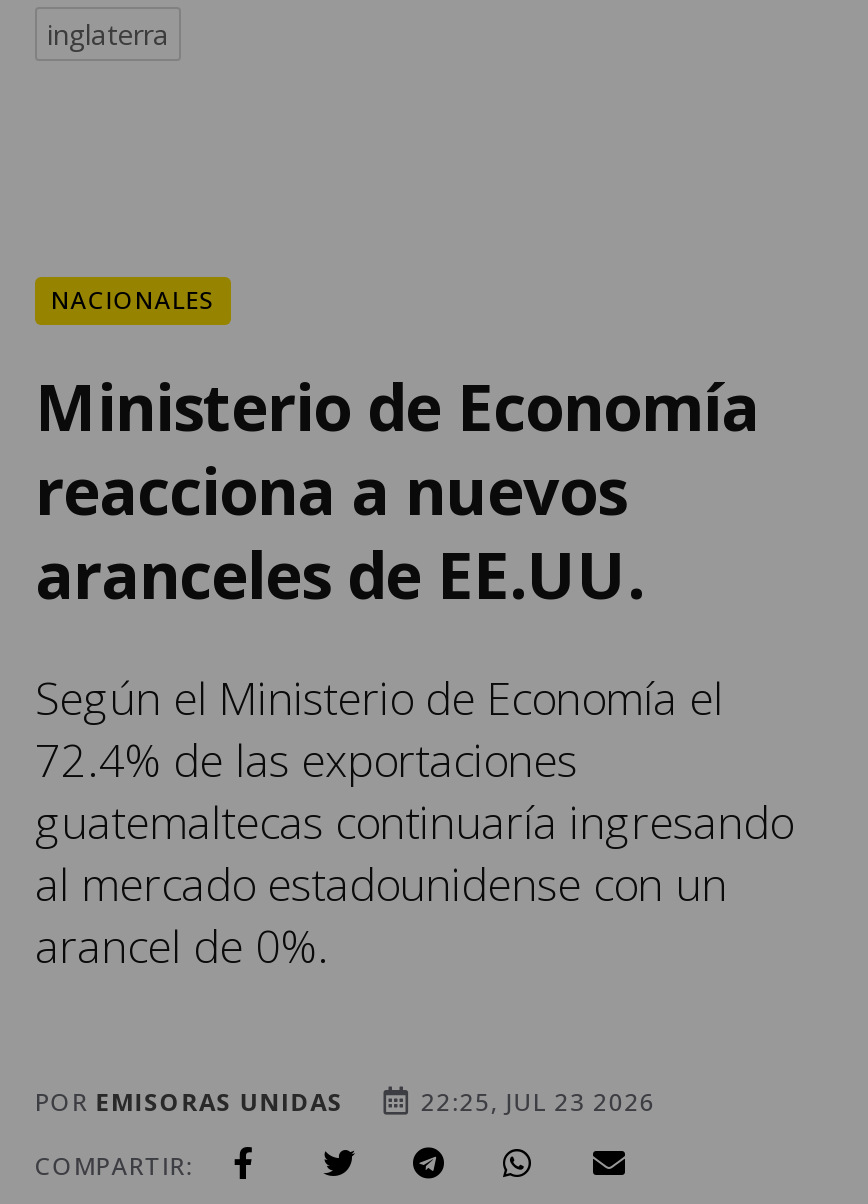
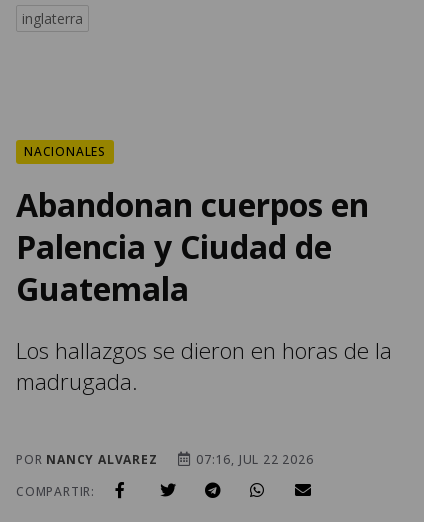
[35,363,759,617] Ministerio de Economía | reacciona a nuevos | aranceles de EE.UU. -> [16,183,369,310] Abandonan cuerpos en | Palencia y Ciudad de | Guatemala
[35,667,793,977] Según el Ministerio de Economía el | 72.4% de las exportaciones | guatemaltecas continuaría ingresando | al mercado estadounidense con un | arancel de 0%. -> [16,335,392,397] Los hallazgos se dieron en horas de la | madrugada.
[35,1085,655,1119] POR EMISORAS UNIDAS | 22:25, JUL 23 2026 -> [16,451,314,468] POR NANCY ALVAREZ | 07:16, JUL 22 2026

